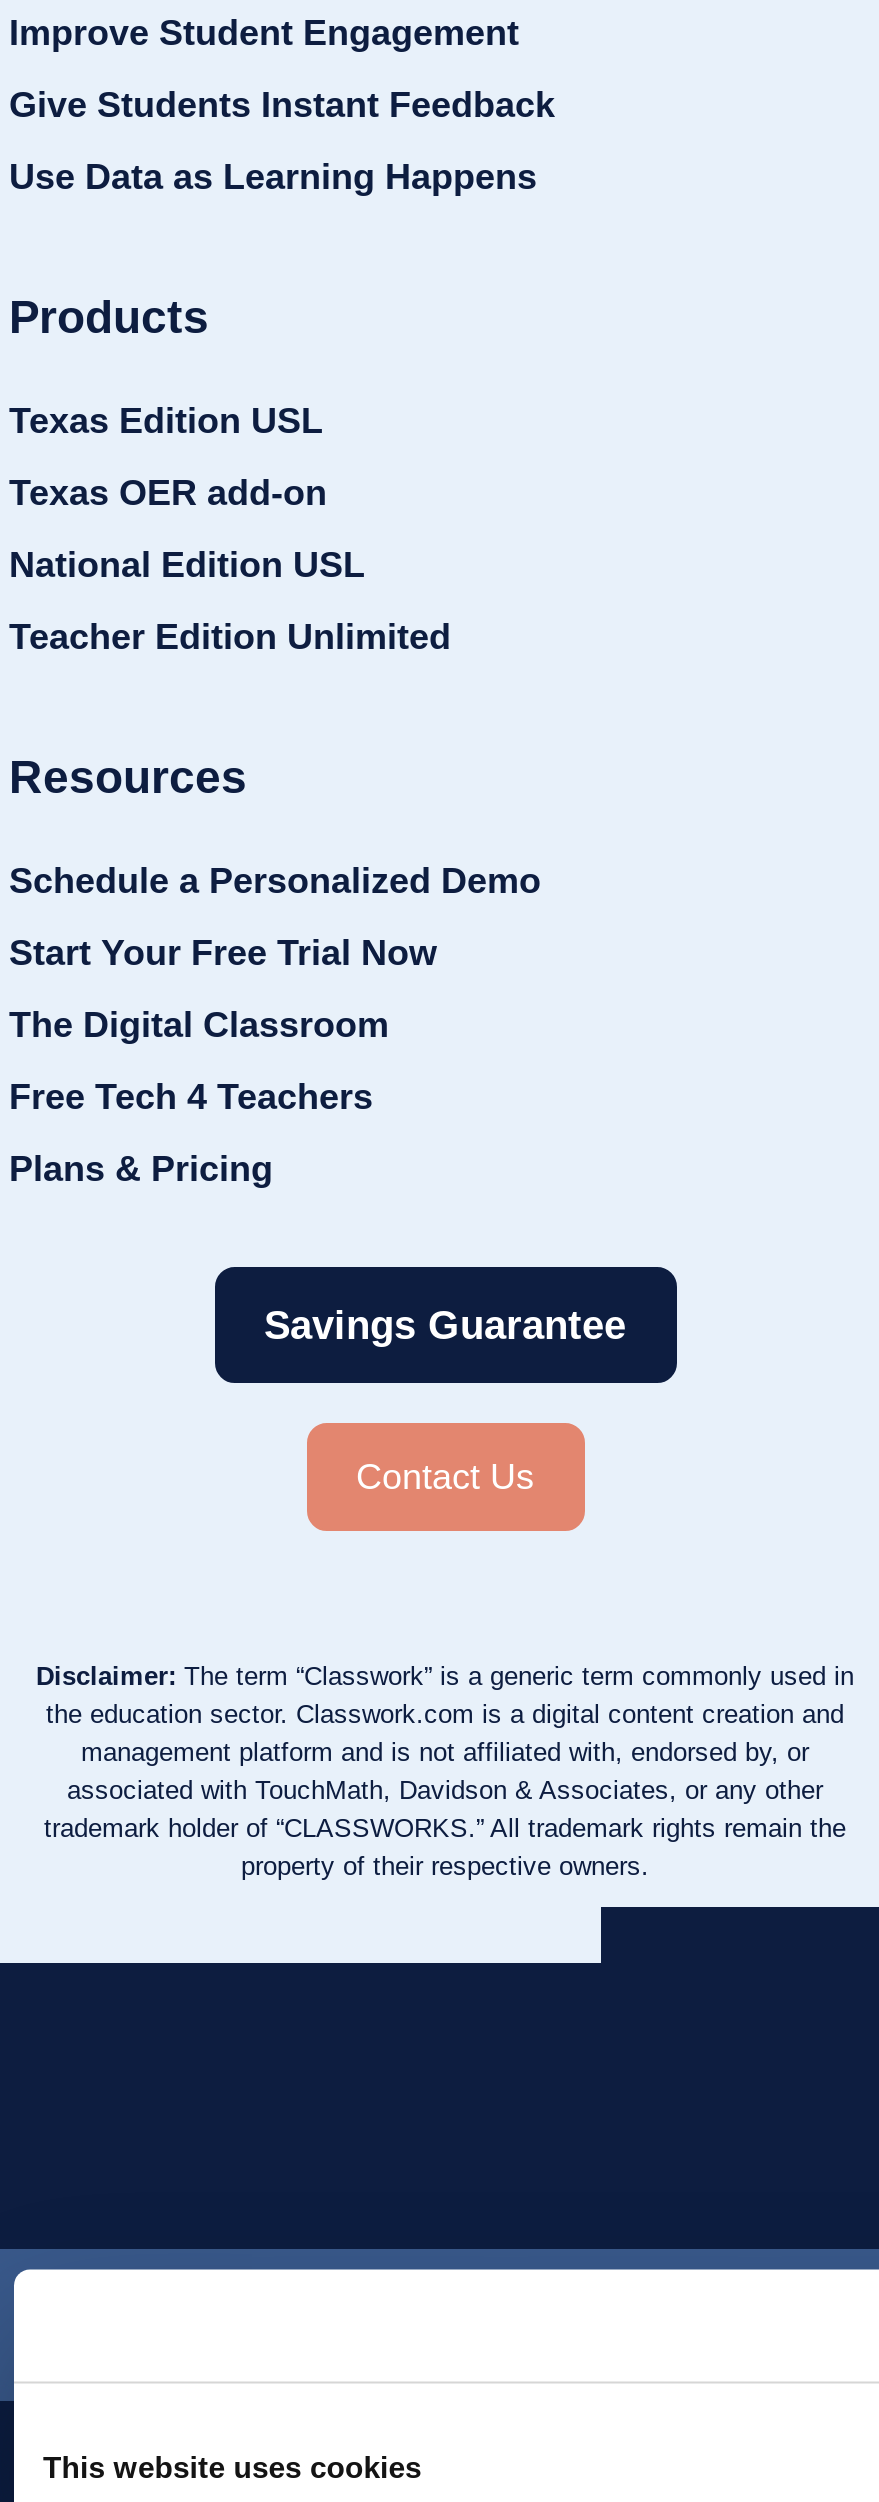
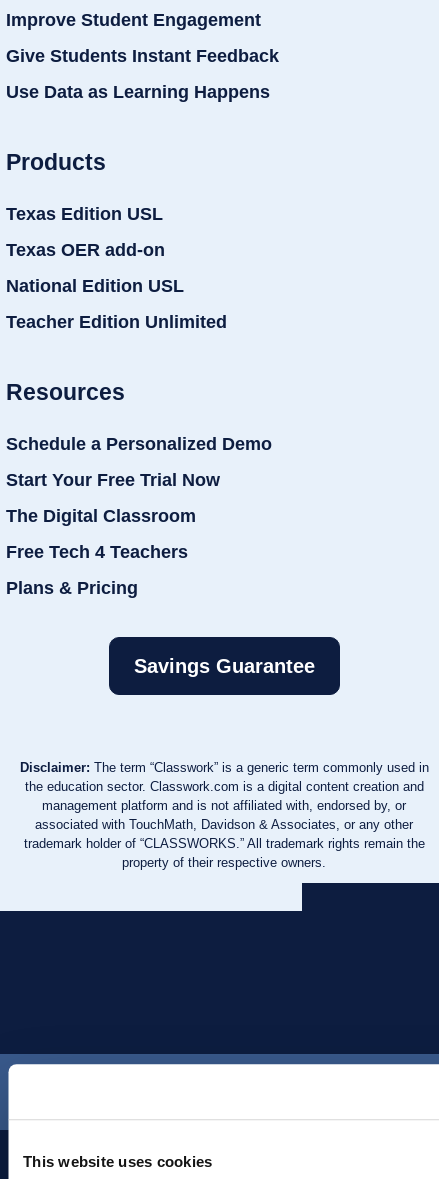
[356,1456,534,1496] Contact Us -> none

